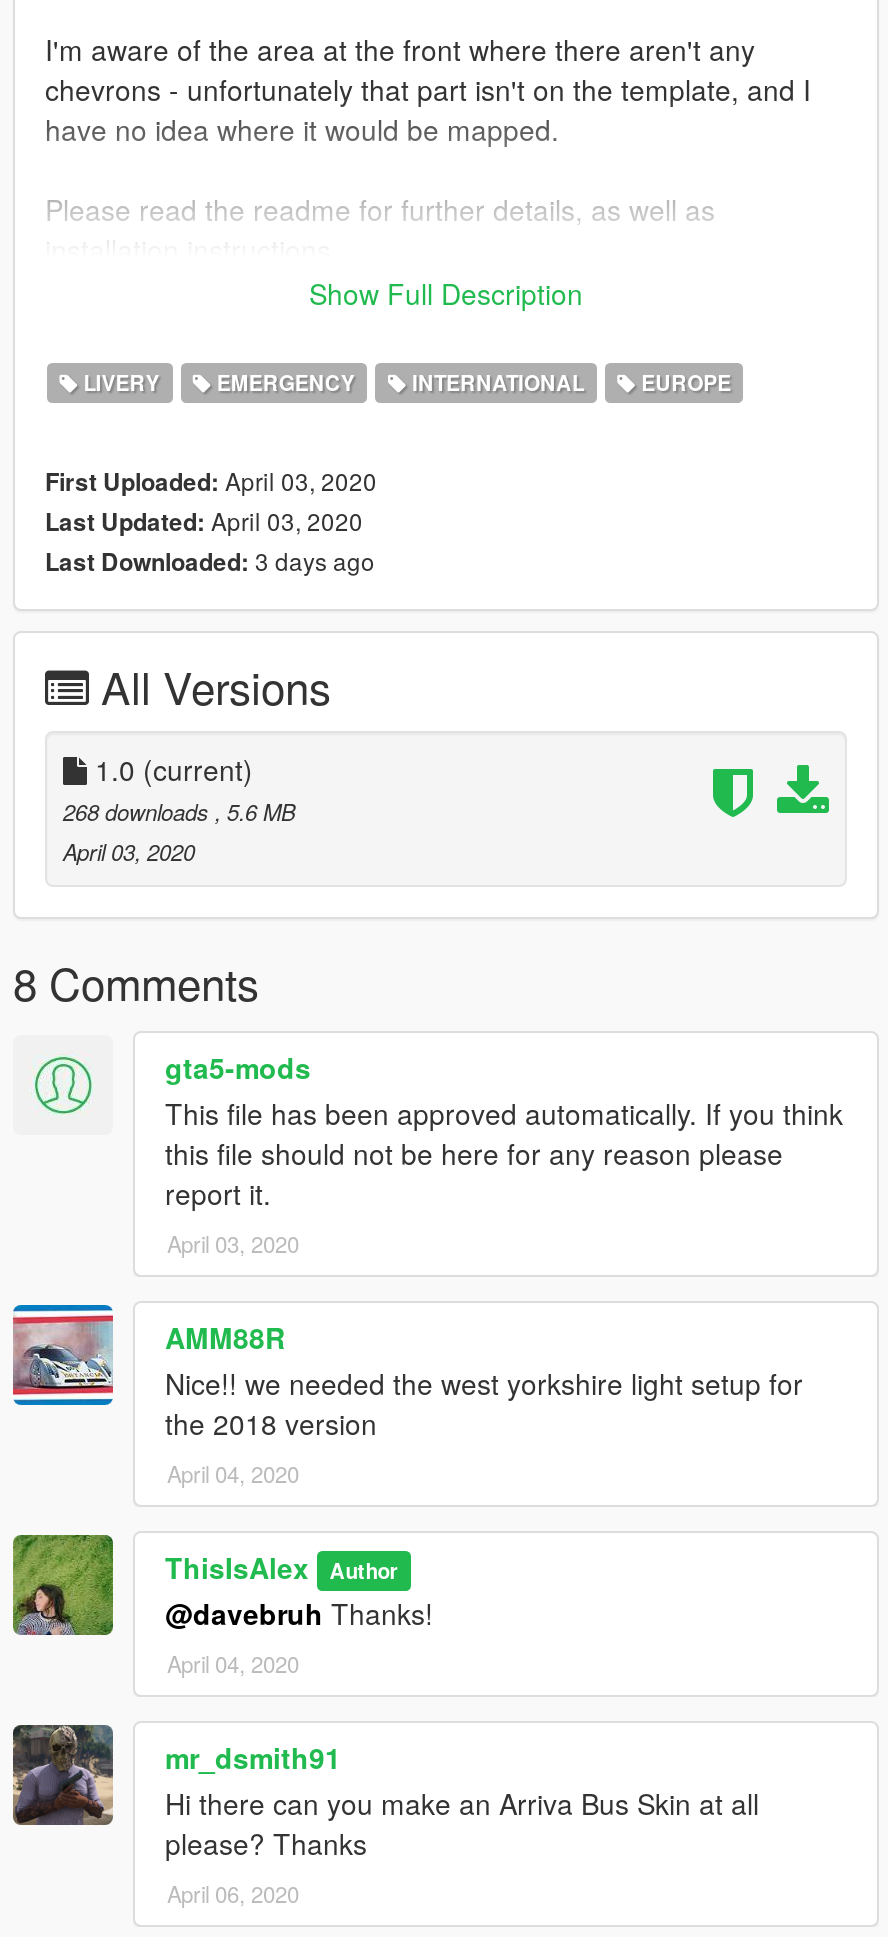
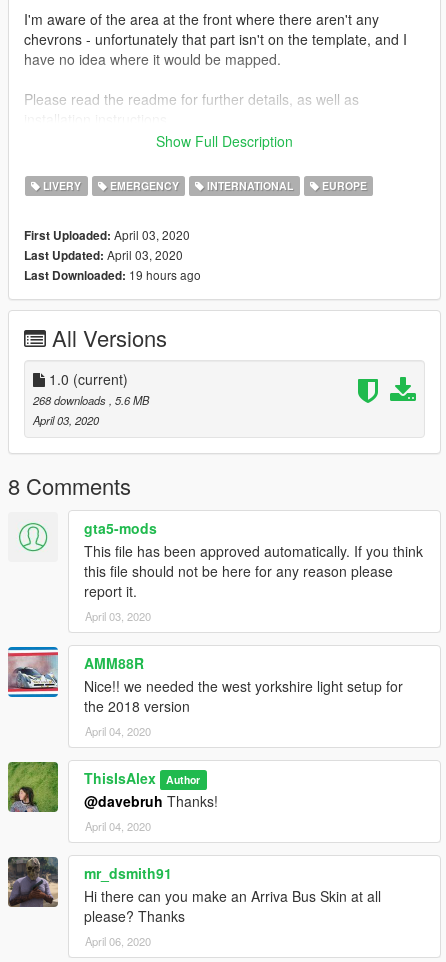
[45,543,375,579] Last Downloaded: 3 days ago -> [24,266,201,284] Last Downloaded: 19 hours ago

